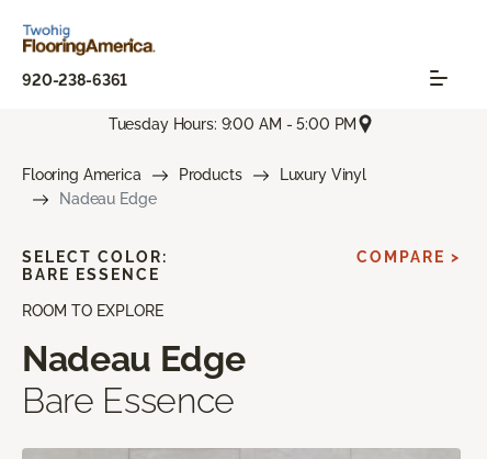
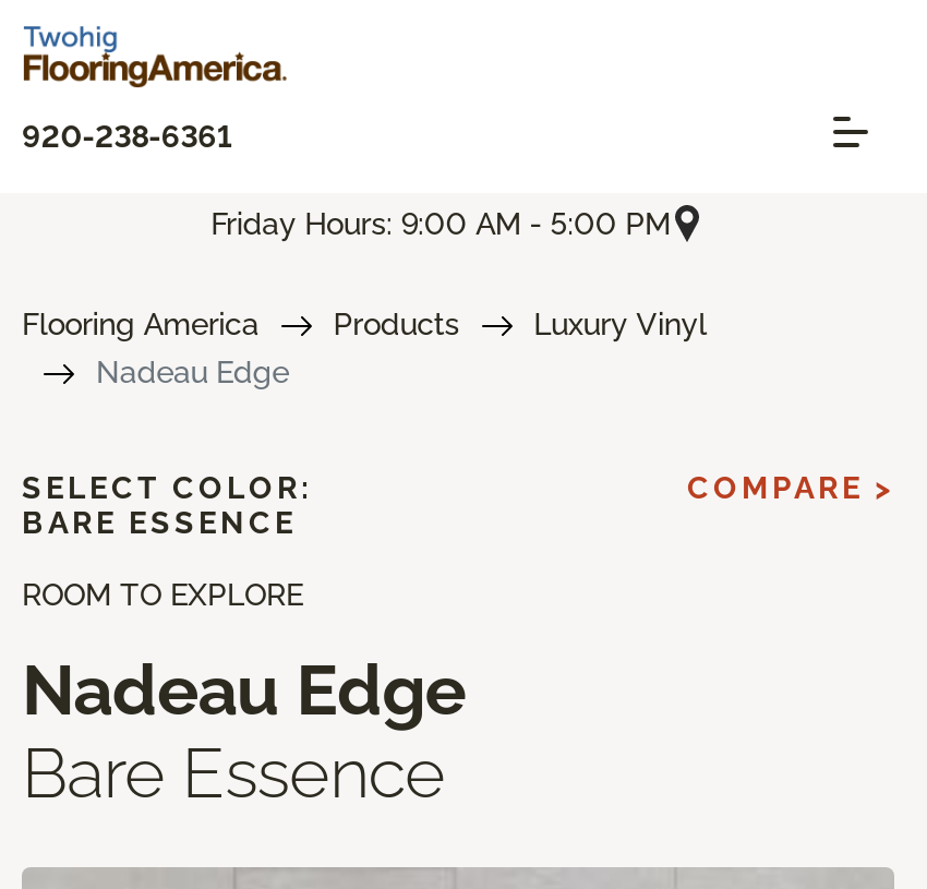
[108,115,357,133] Tuesday Hours: 9:00 AM - 5:00 PM -> [211,206,670,240] Friday Hours: 9:00 AM - 5:00 PM

